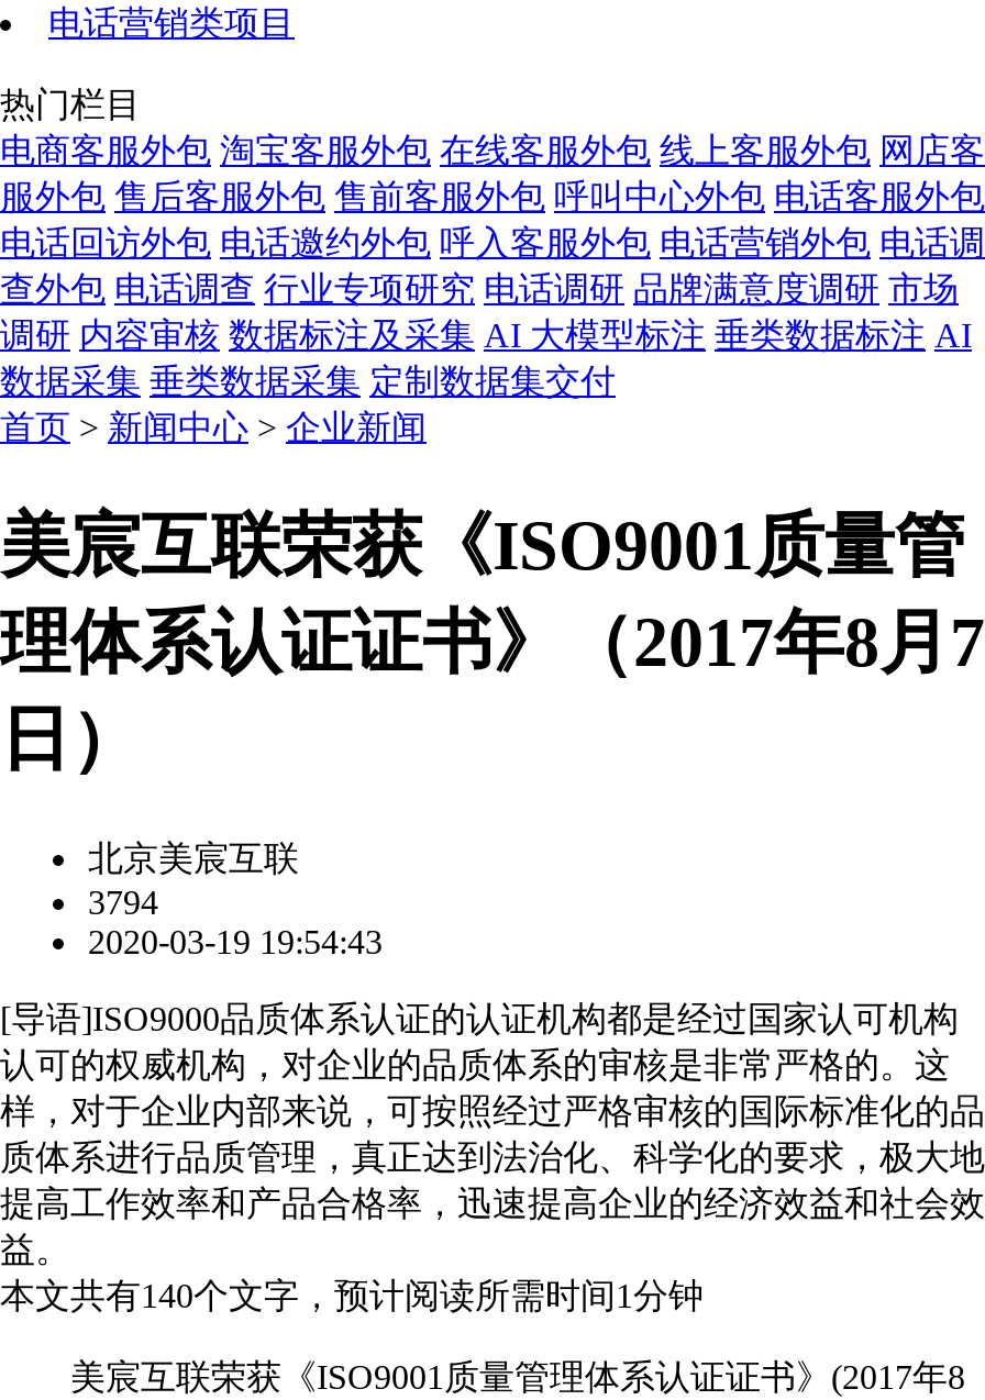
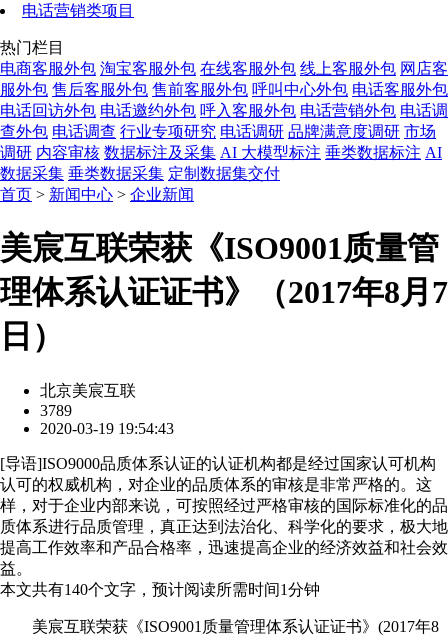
[88,883,158,921] 3794 -> [40,402,72,419] 3789

